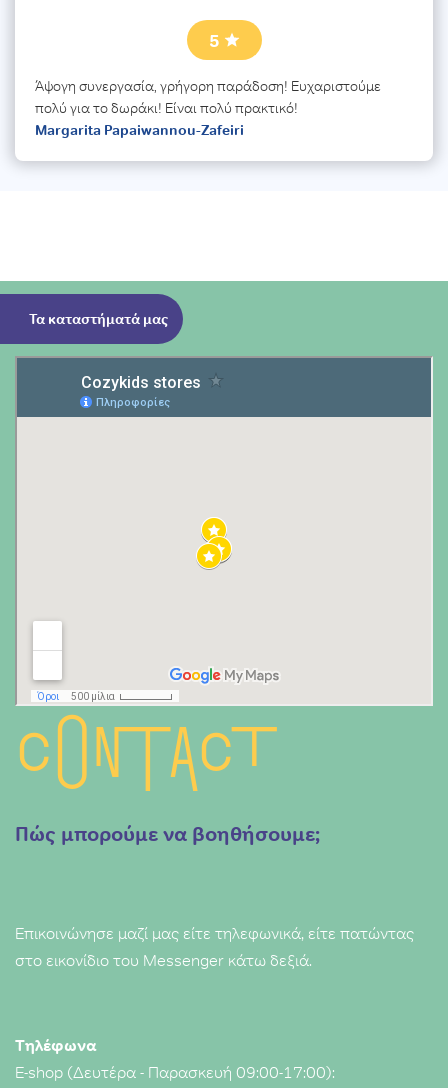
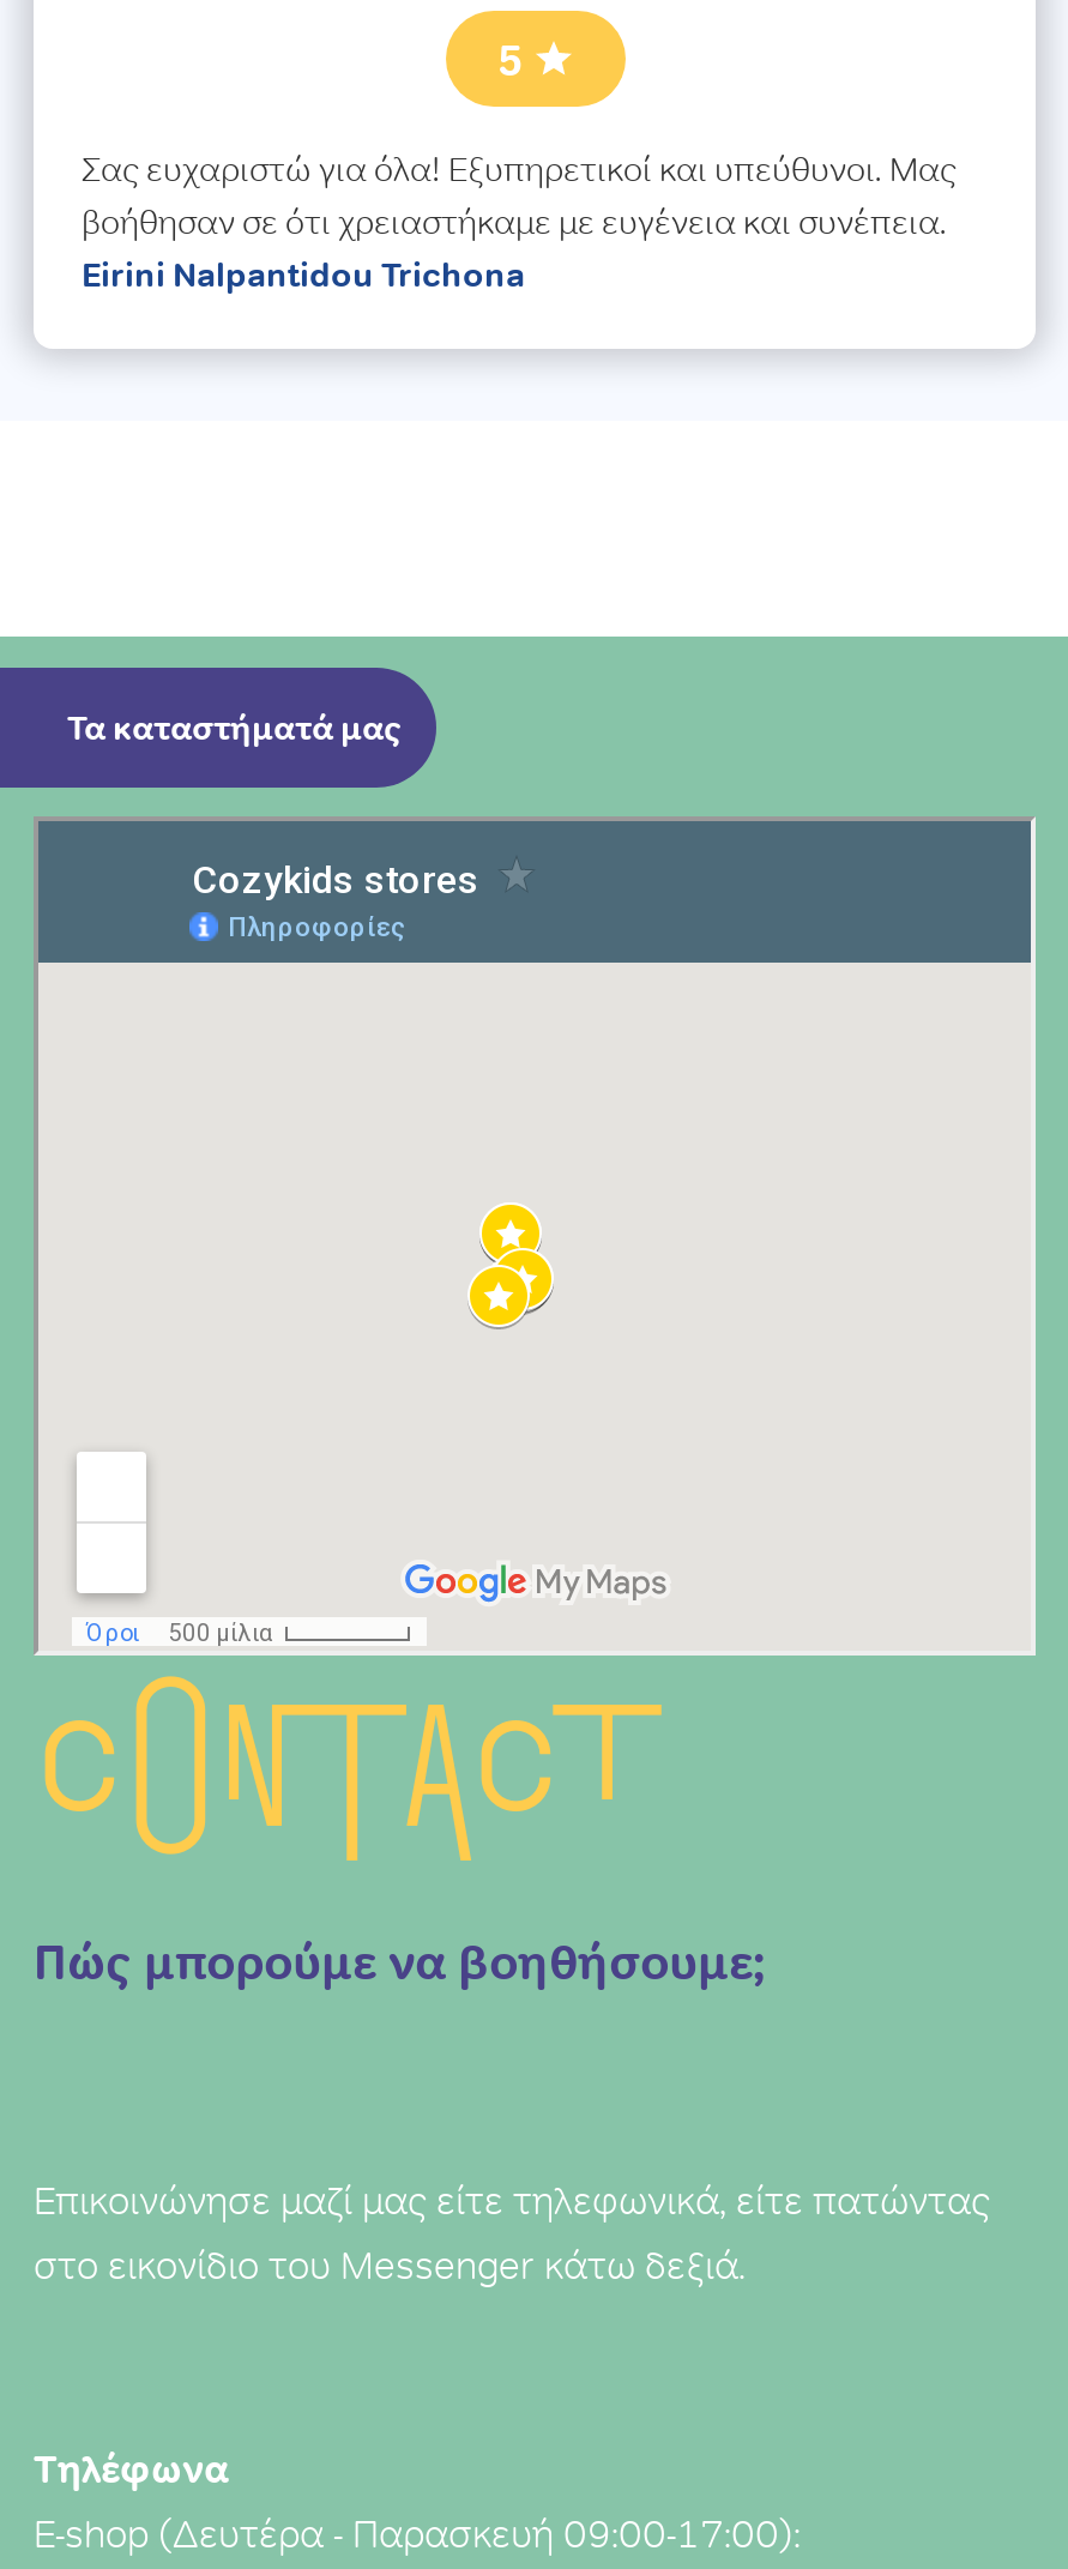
[35,77,381,139] Άψογη συνεργασία, γρήγορη παράδοση! Ευχαριστούμε | πολύ για το δωράκι! Είναι πολύ πρακτικό! | Margarita Papaiwannou-Zafeiri -> [82,146,957,295] Σας ευχαριστώ για όλα! Εξυπηρετικοί και υπεύθυνοι. Μας | βοήθησαν σε ότι χρειαστήκαμε με ευγένεια και συνέπεια. | Eirini Nalpantidou Trichona

